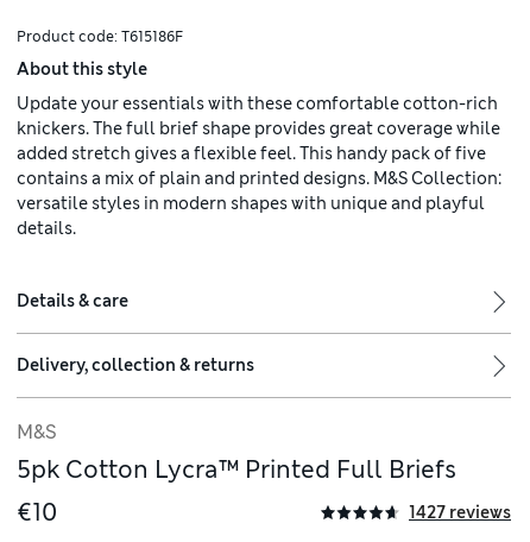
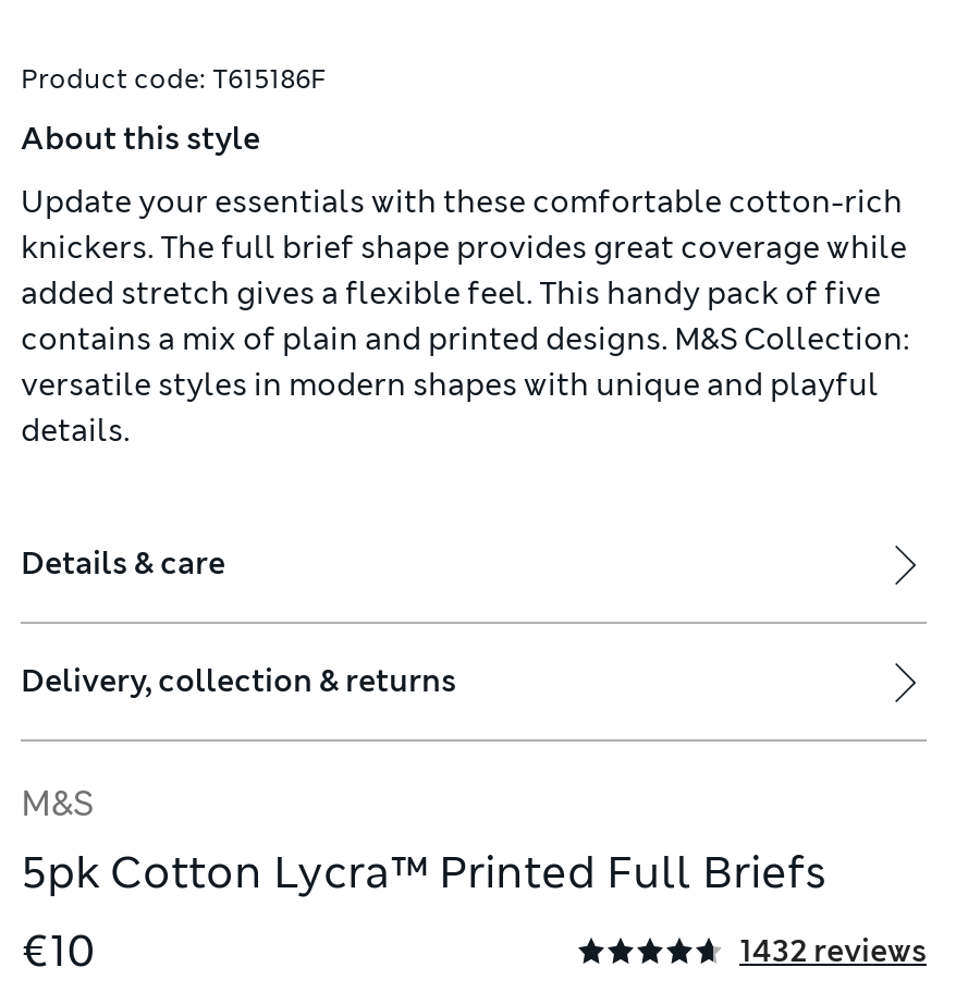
[409,501,511,523] 1427 reviews -> [739,931,927,970] 1432 reviews

